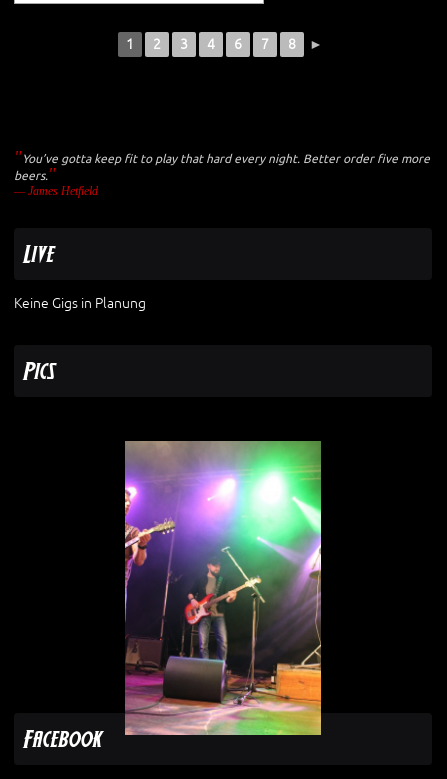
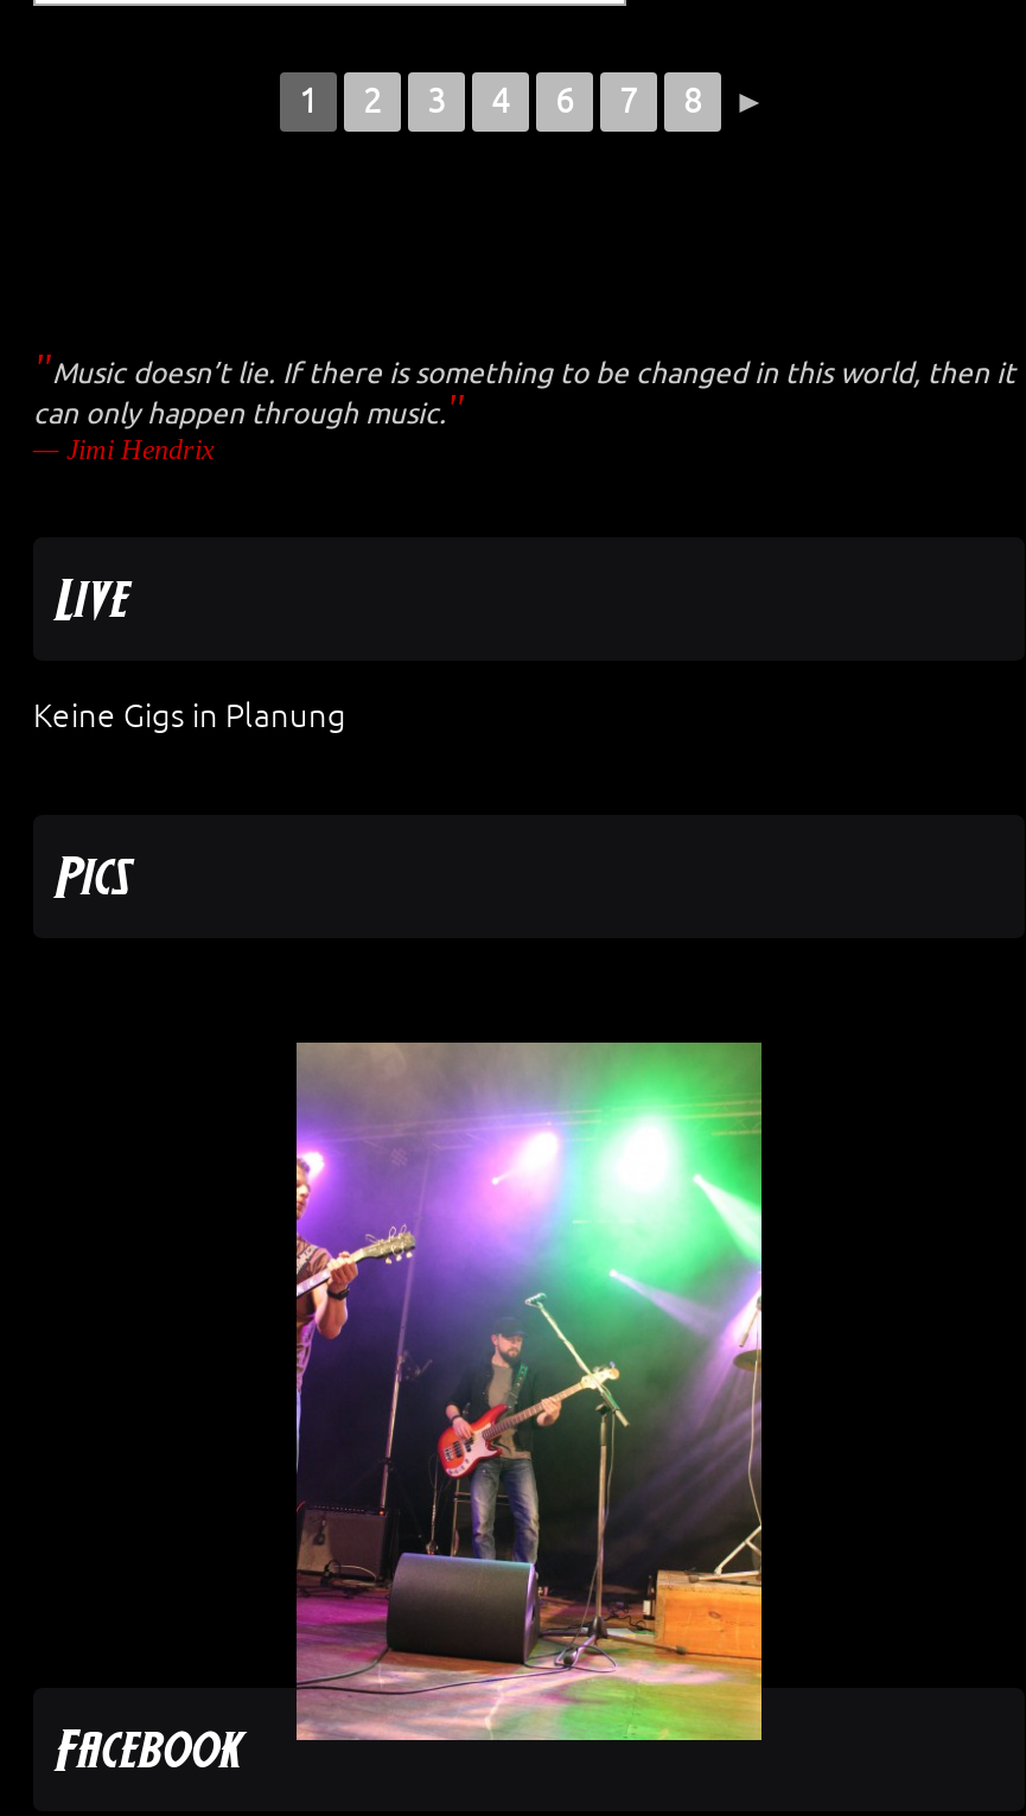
[14,150,430,197] You’ve gotta keep fit to play that hard every night. Better order five more | beers. | — James Hetfield -> [33,353,1015,465] Music doesn’t lie. If there is something to be changed in this world, then it | can only happen through music. | — Jimi Hendrix

